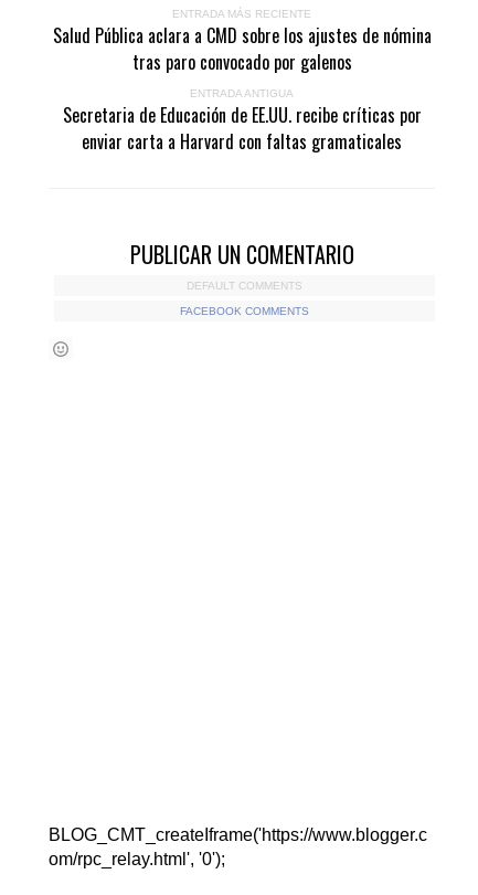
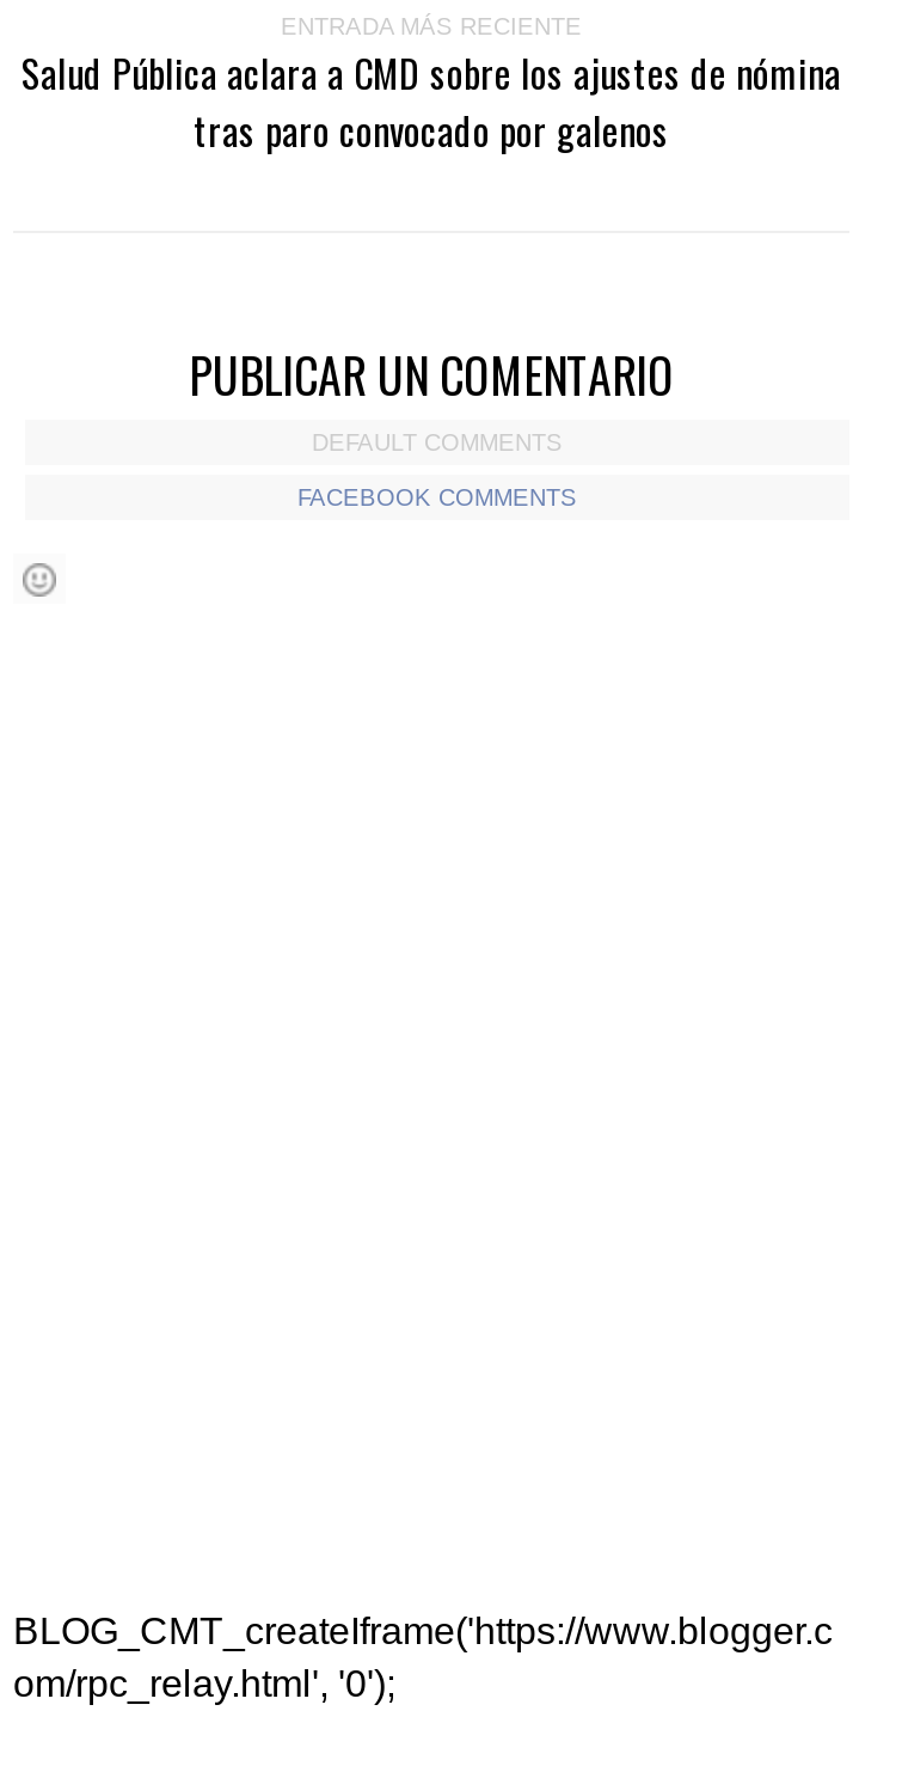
[62,87,421,154] ENTRADA ANTIGUA | Secretaria de Educación de EE.UU. recibe críticas por | enviar carta a Harvard con faltas gramaticales -> none

